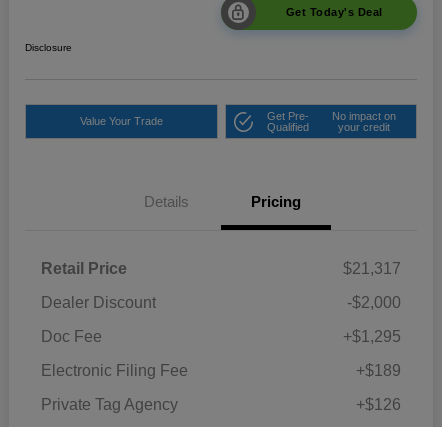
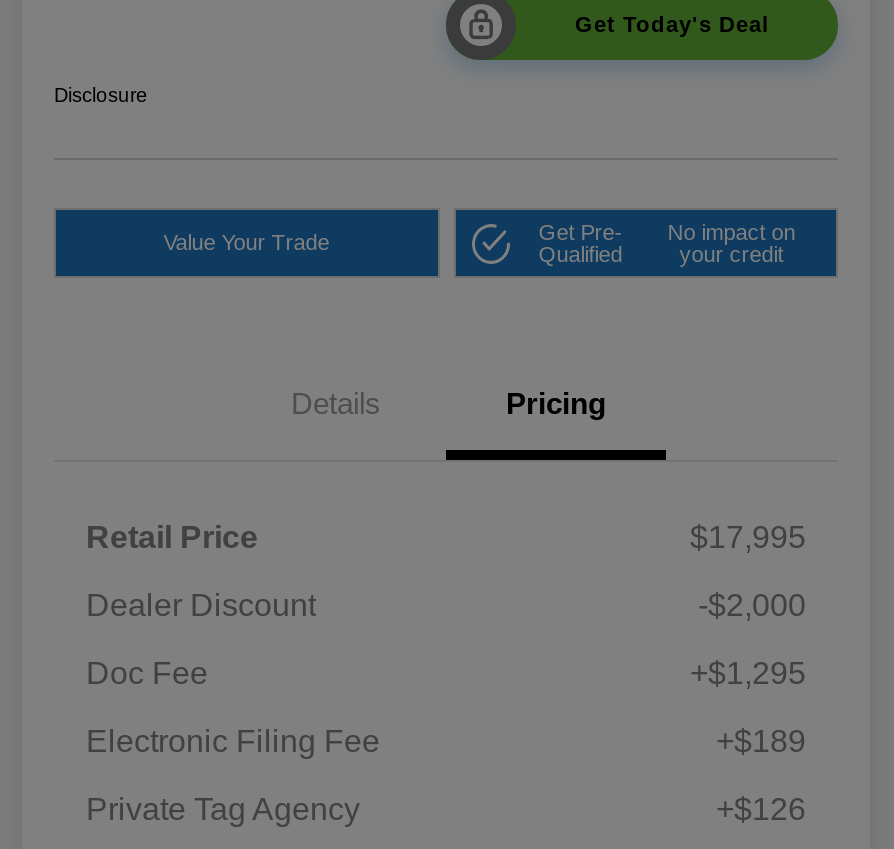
[343,260,401,277] $21,317 -> [690,521,806,555] $17,995

